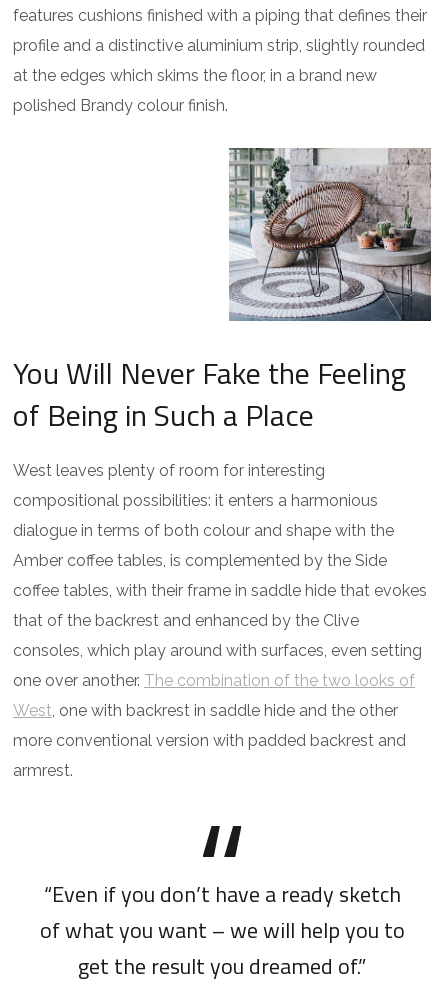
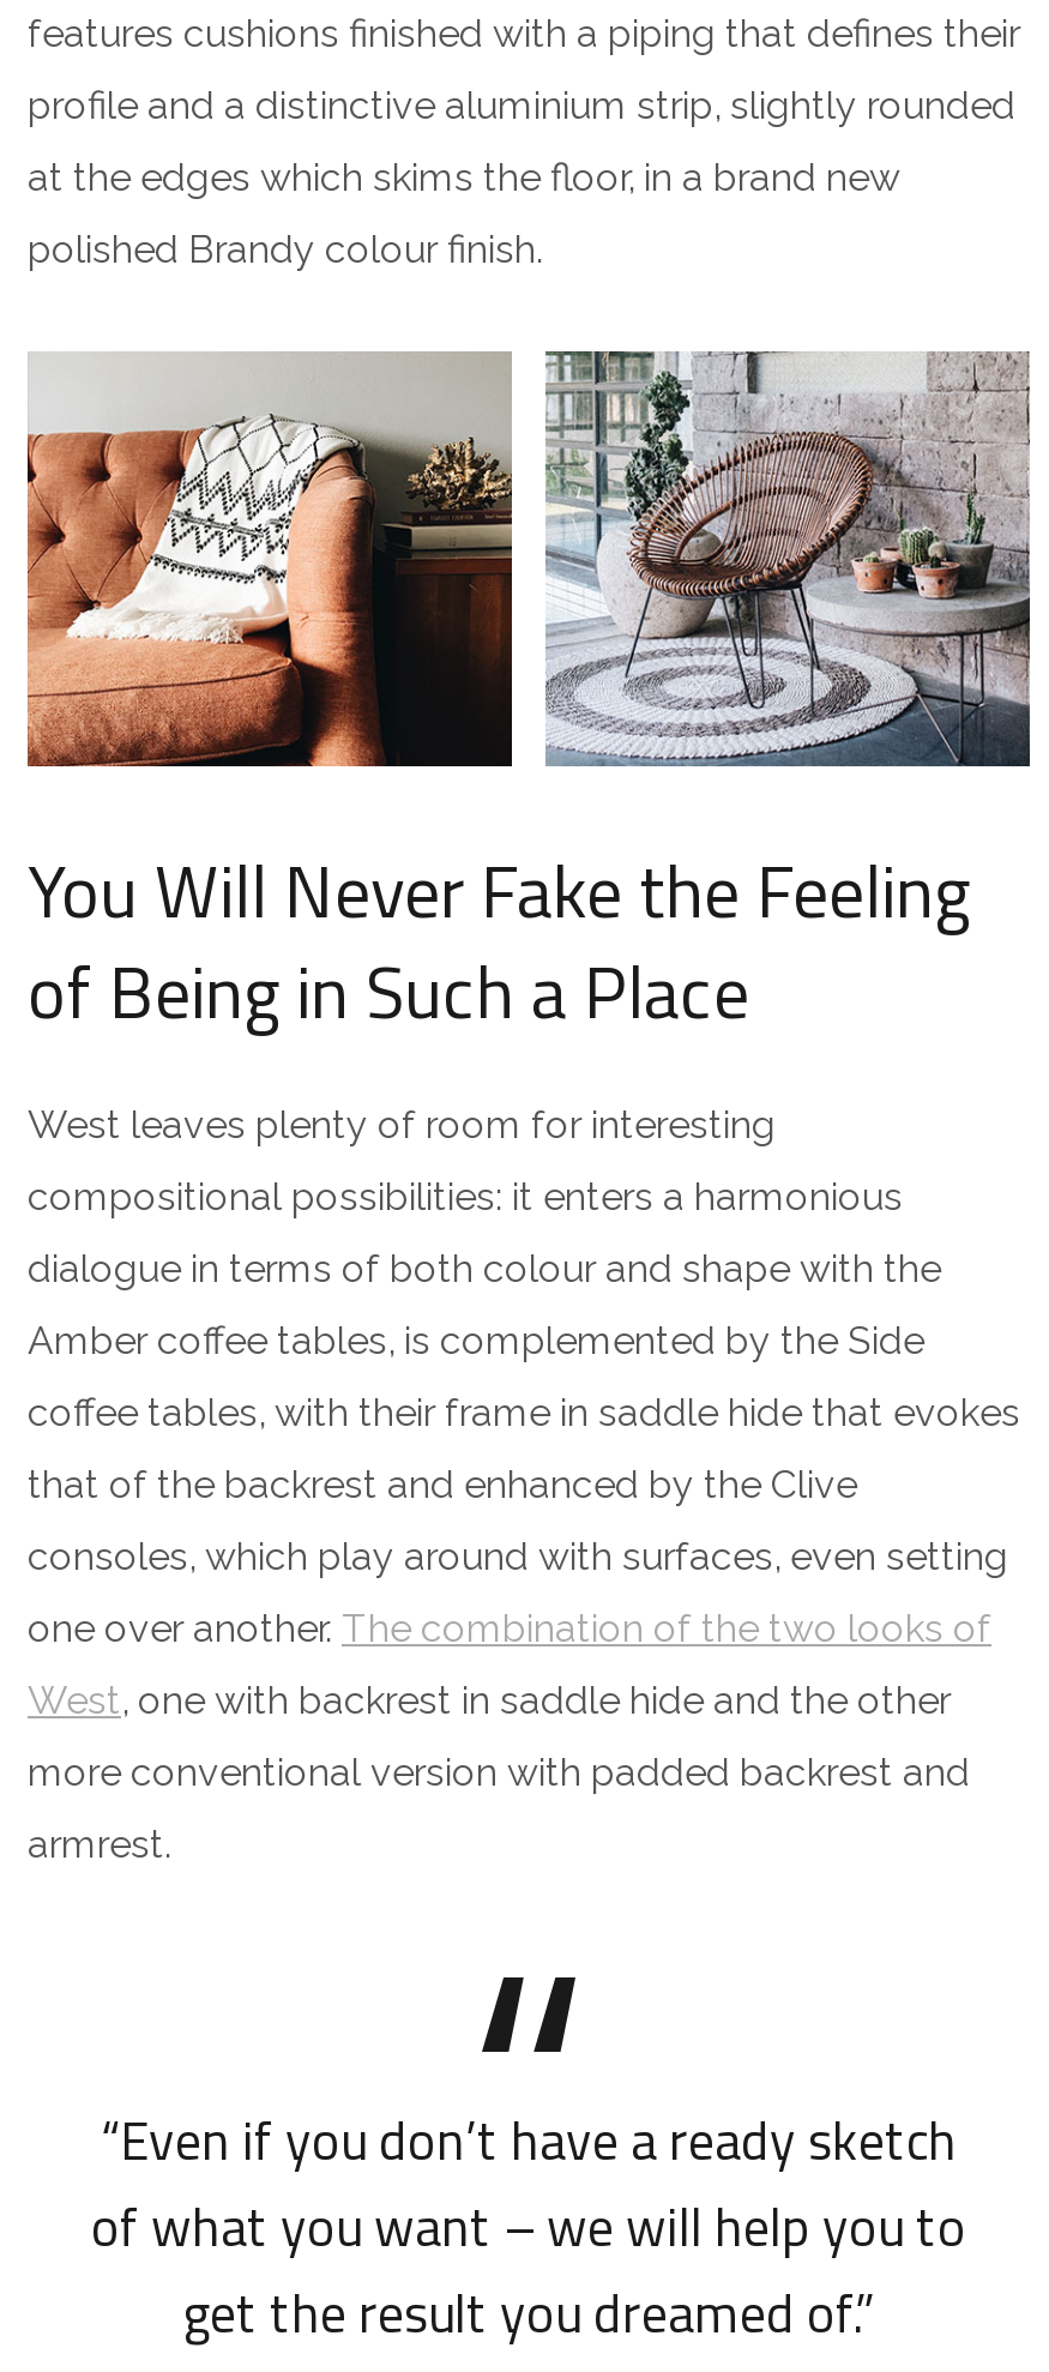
none -> [25,351,514,769] [image]

